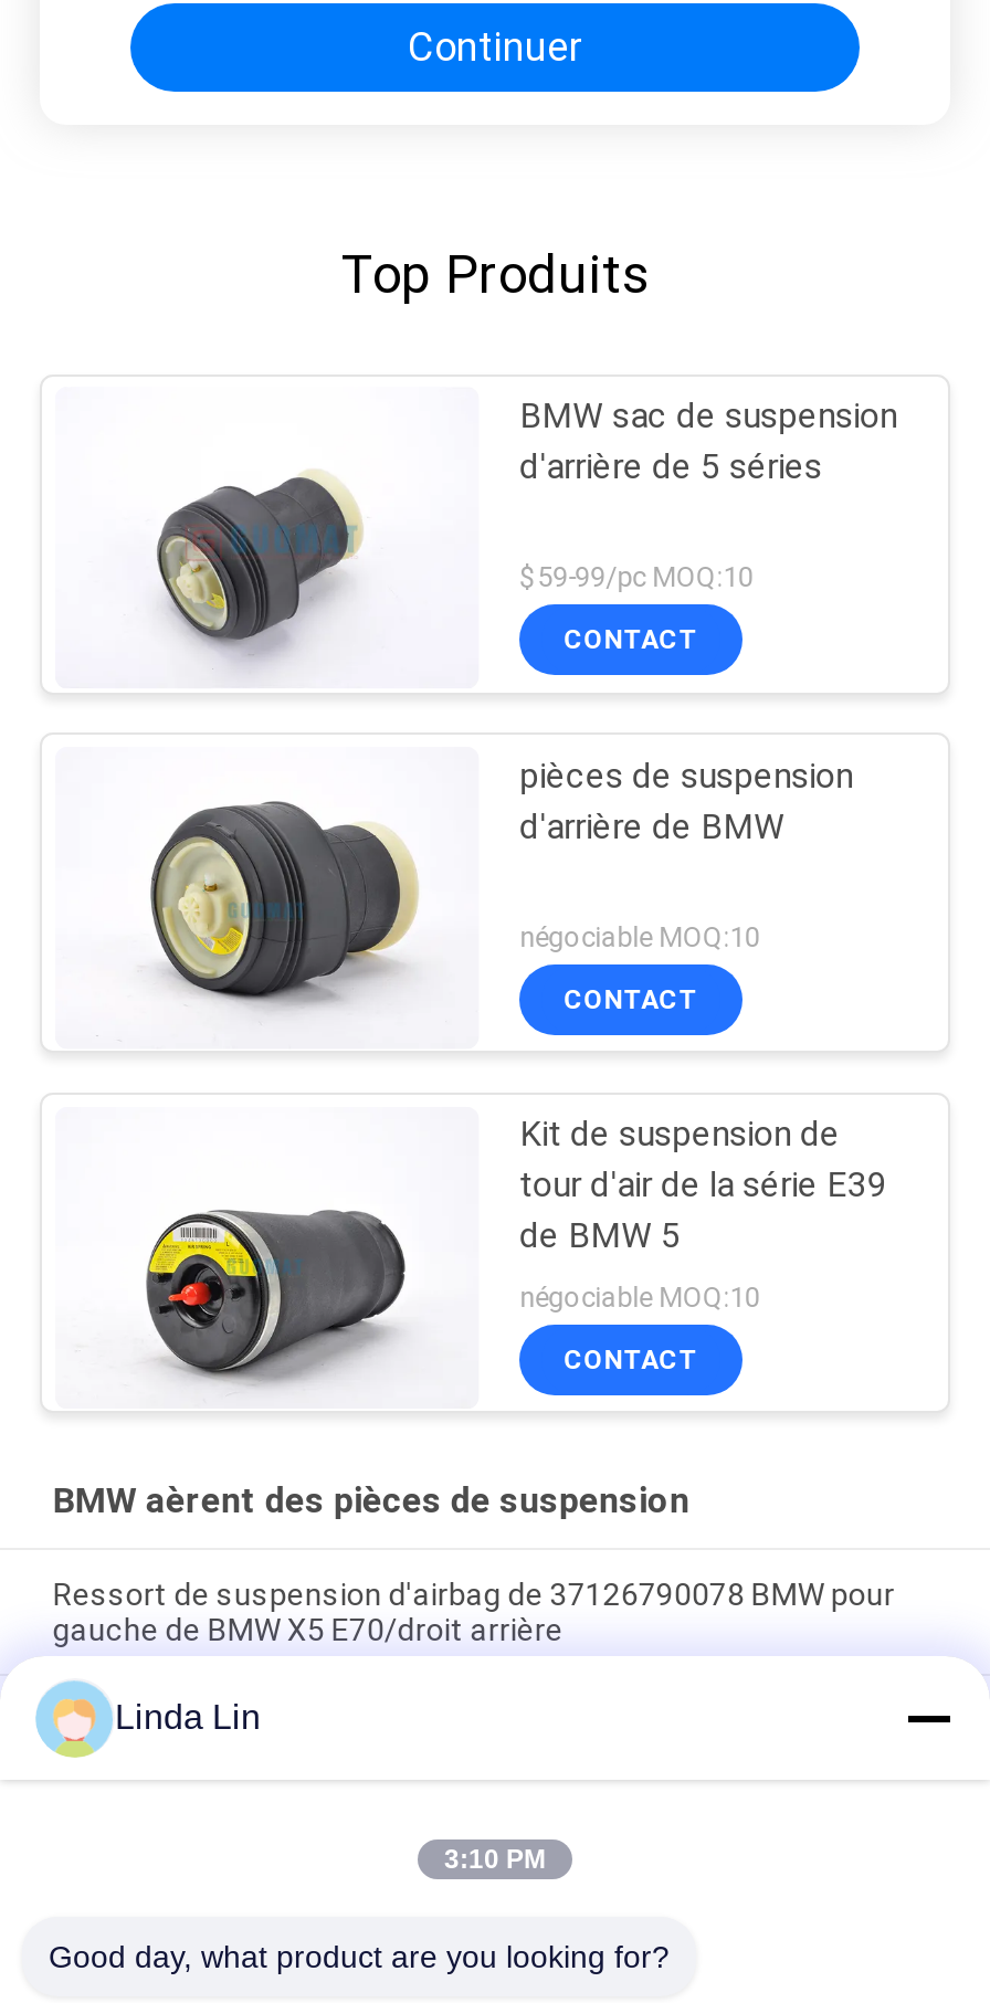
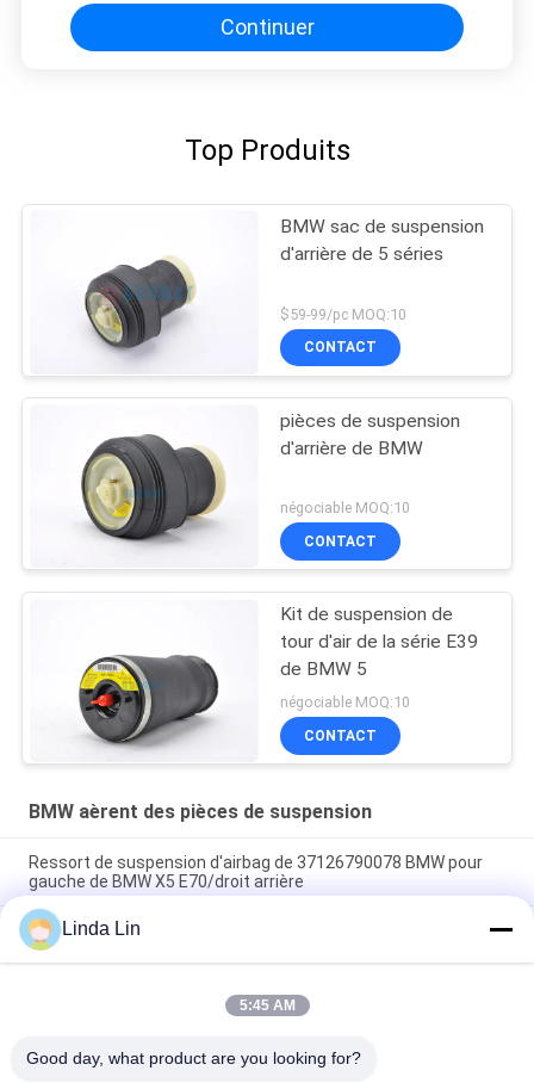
[444,1844,546,1875] 3:10 PM -> [239,997,295,1014] 5:45 AM

